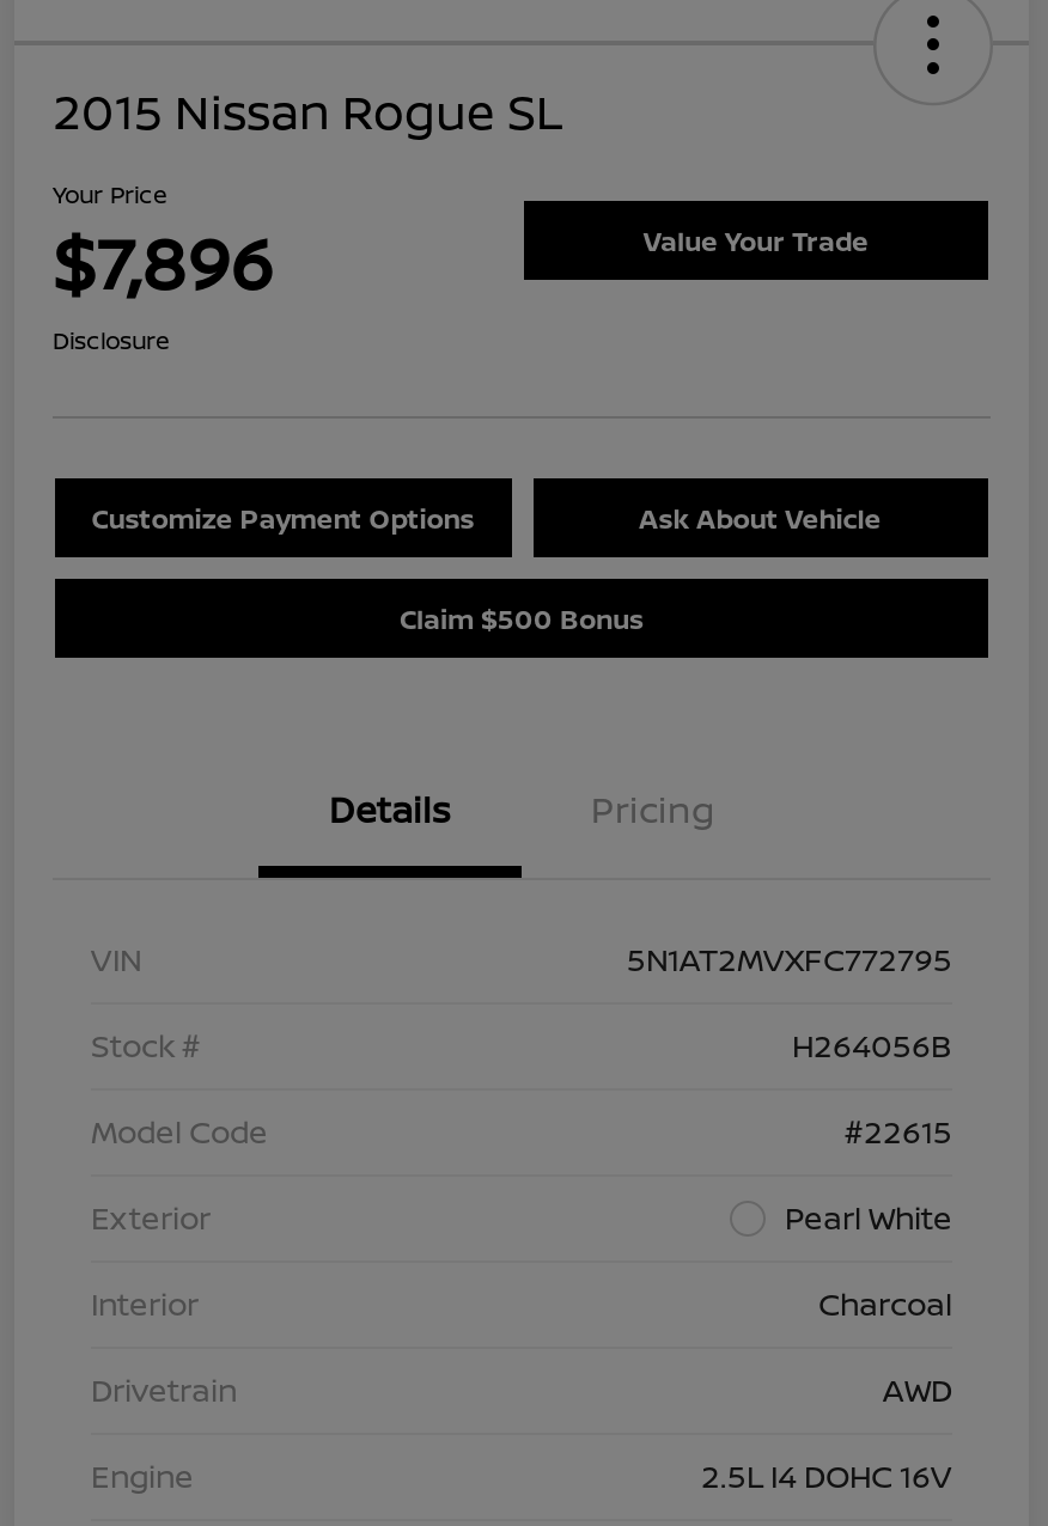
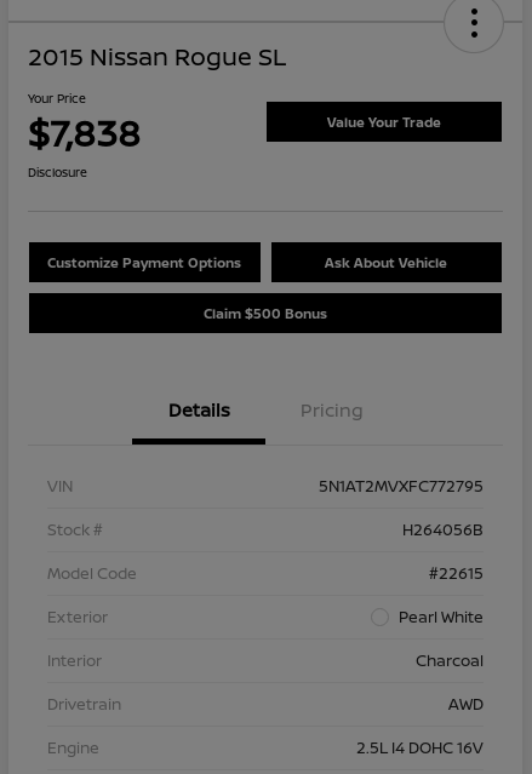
[53,213,273,311] $7,896 -> [28,108,141,158] $7,838

